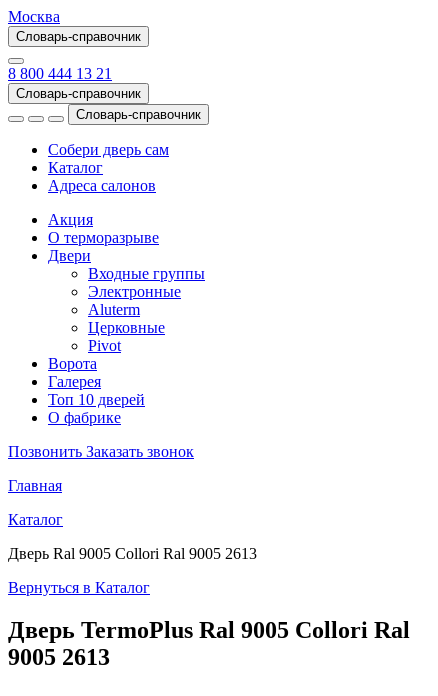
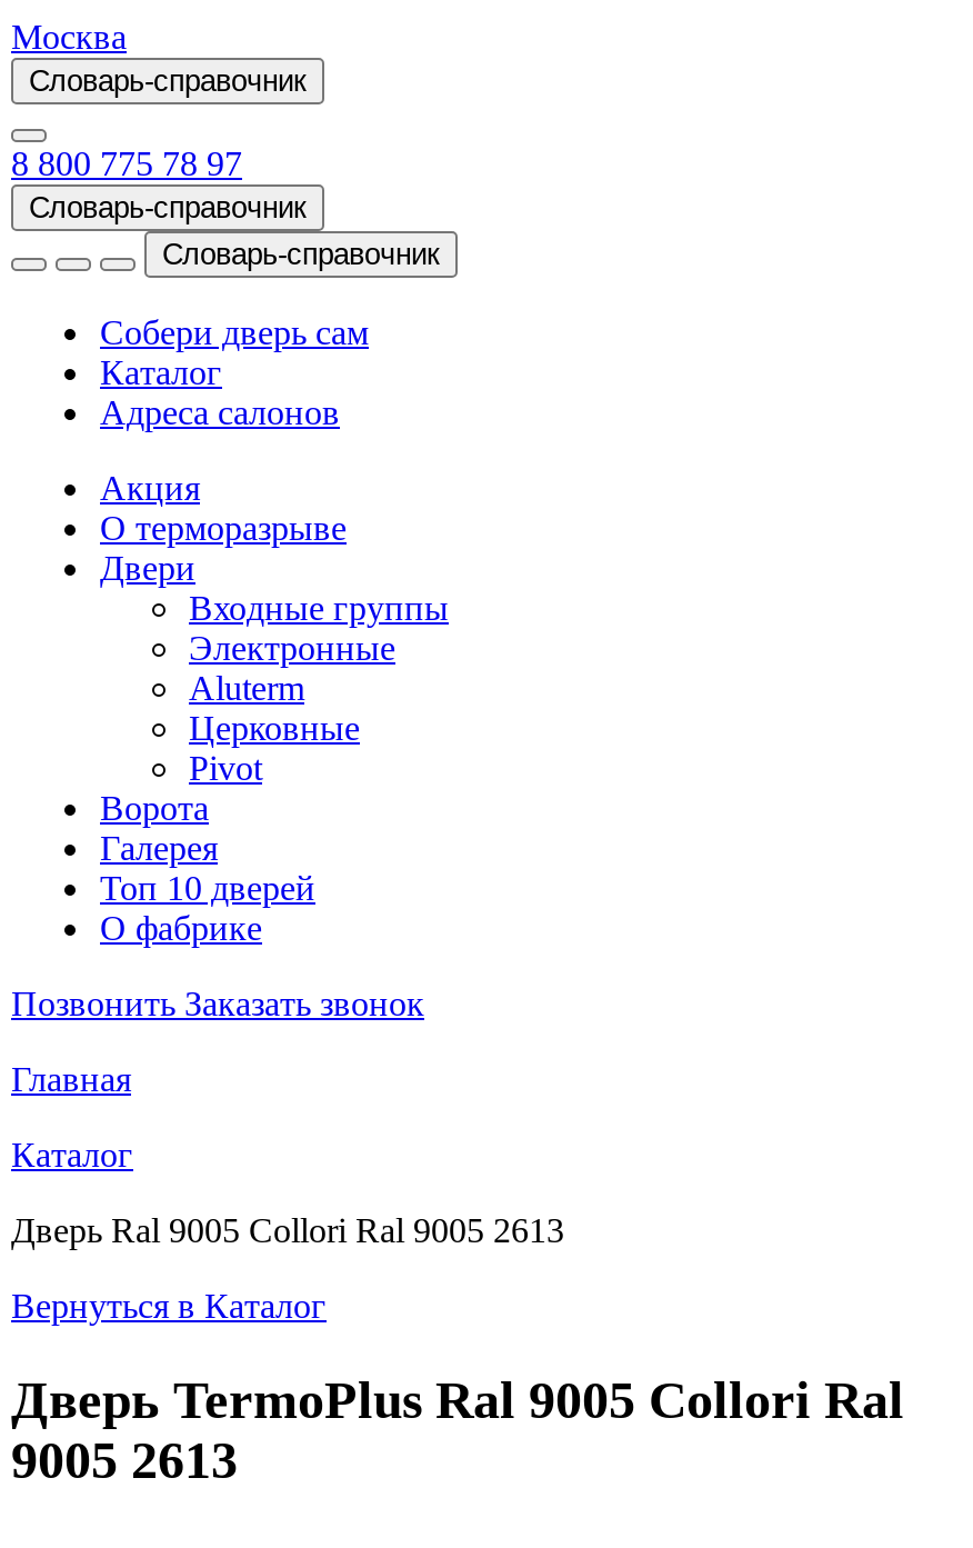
[8,65,112,82] 8 800 444 13 21 -> [11,144,242,182] 8 800 775 78 97

